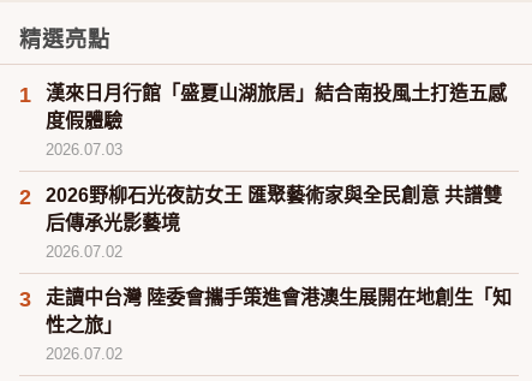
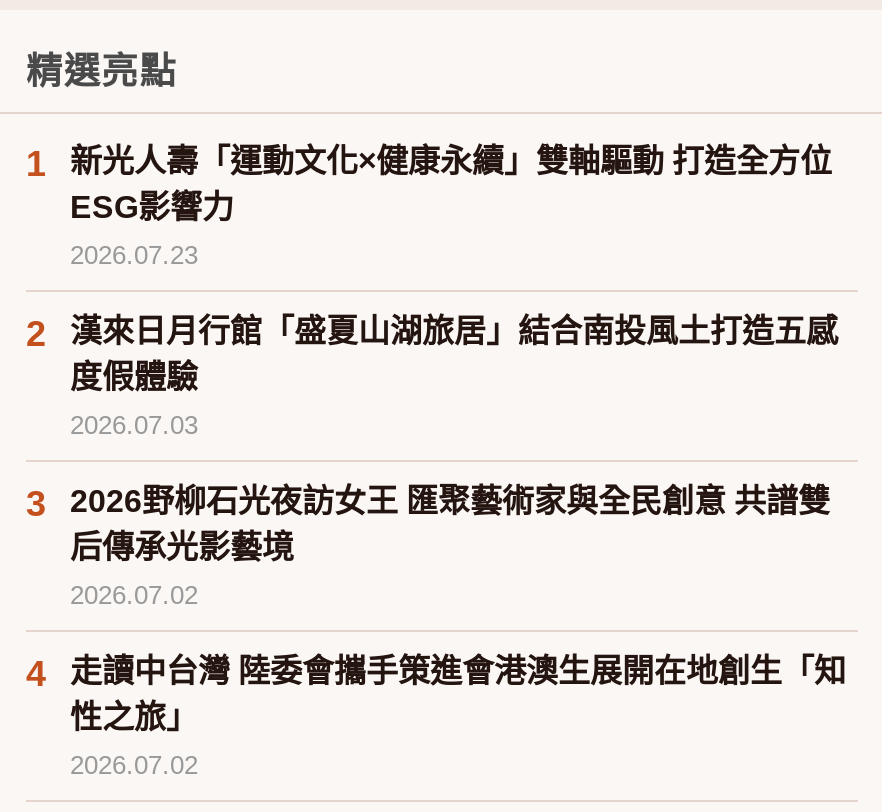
none -> [26,144,832,354] 新光人壽「運動文化×健康永續」雙軸驅動 打造全方位 | ESG影響力 | 2026.07.23 | 2
[19,185,31,209] 2 -> [26,484,46,524] 3
[19,287,512,311] 3 走讀中台灣 陸委會攜手策進會港澳生展開在地創生「知 -> [26,654,846,694] 4 走讀中台灣 陸委會攜手策進會港澳生展開在地創生「知

